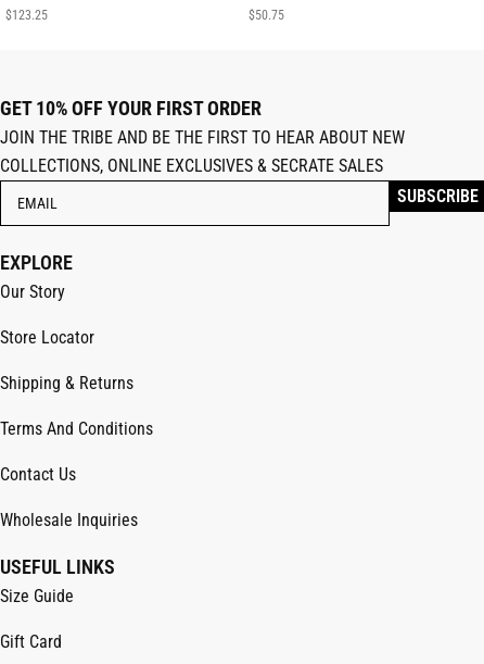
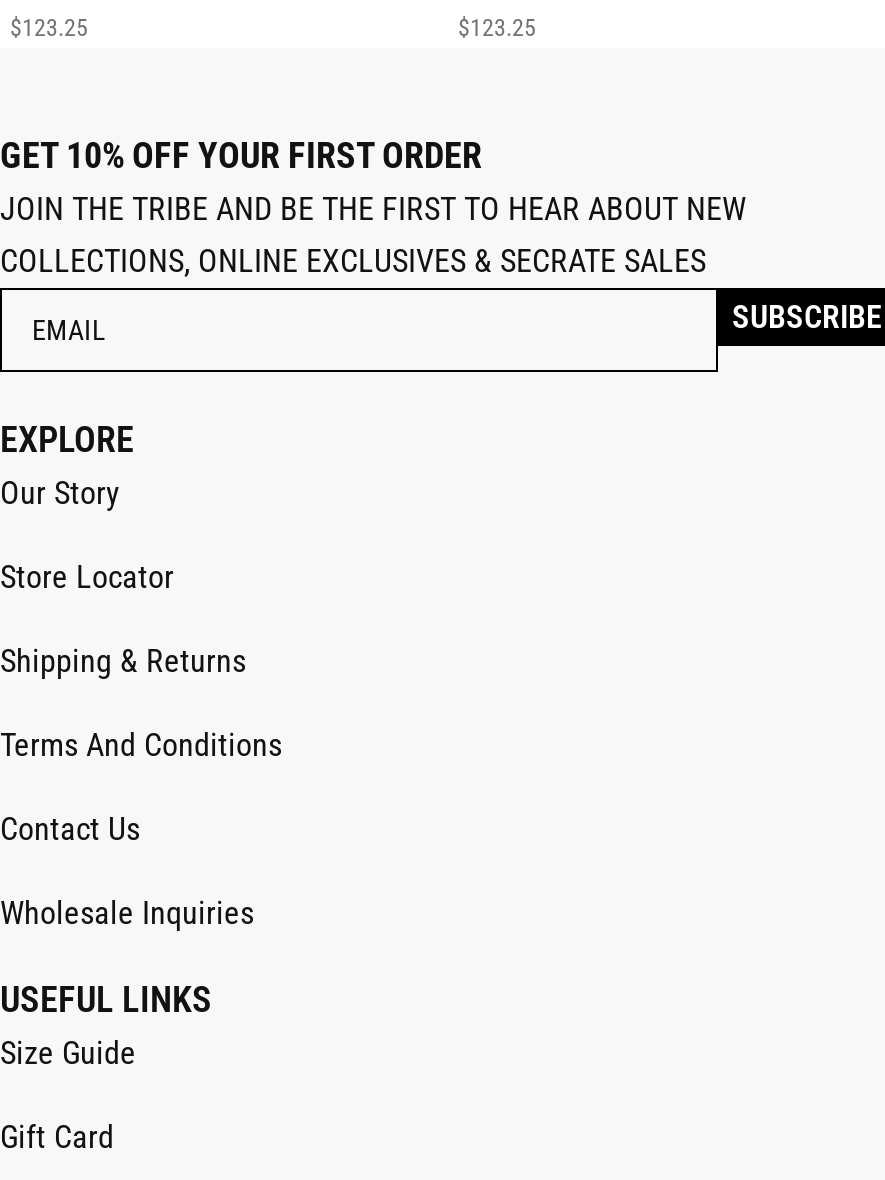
[249,8,284,23] $50.75 -> [458,14,536,42] $123.25

